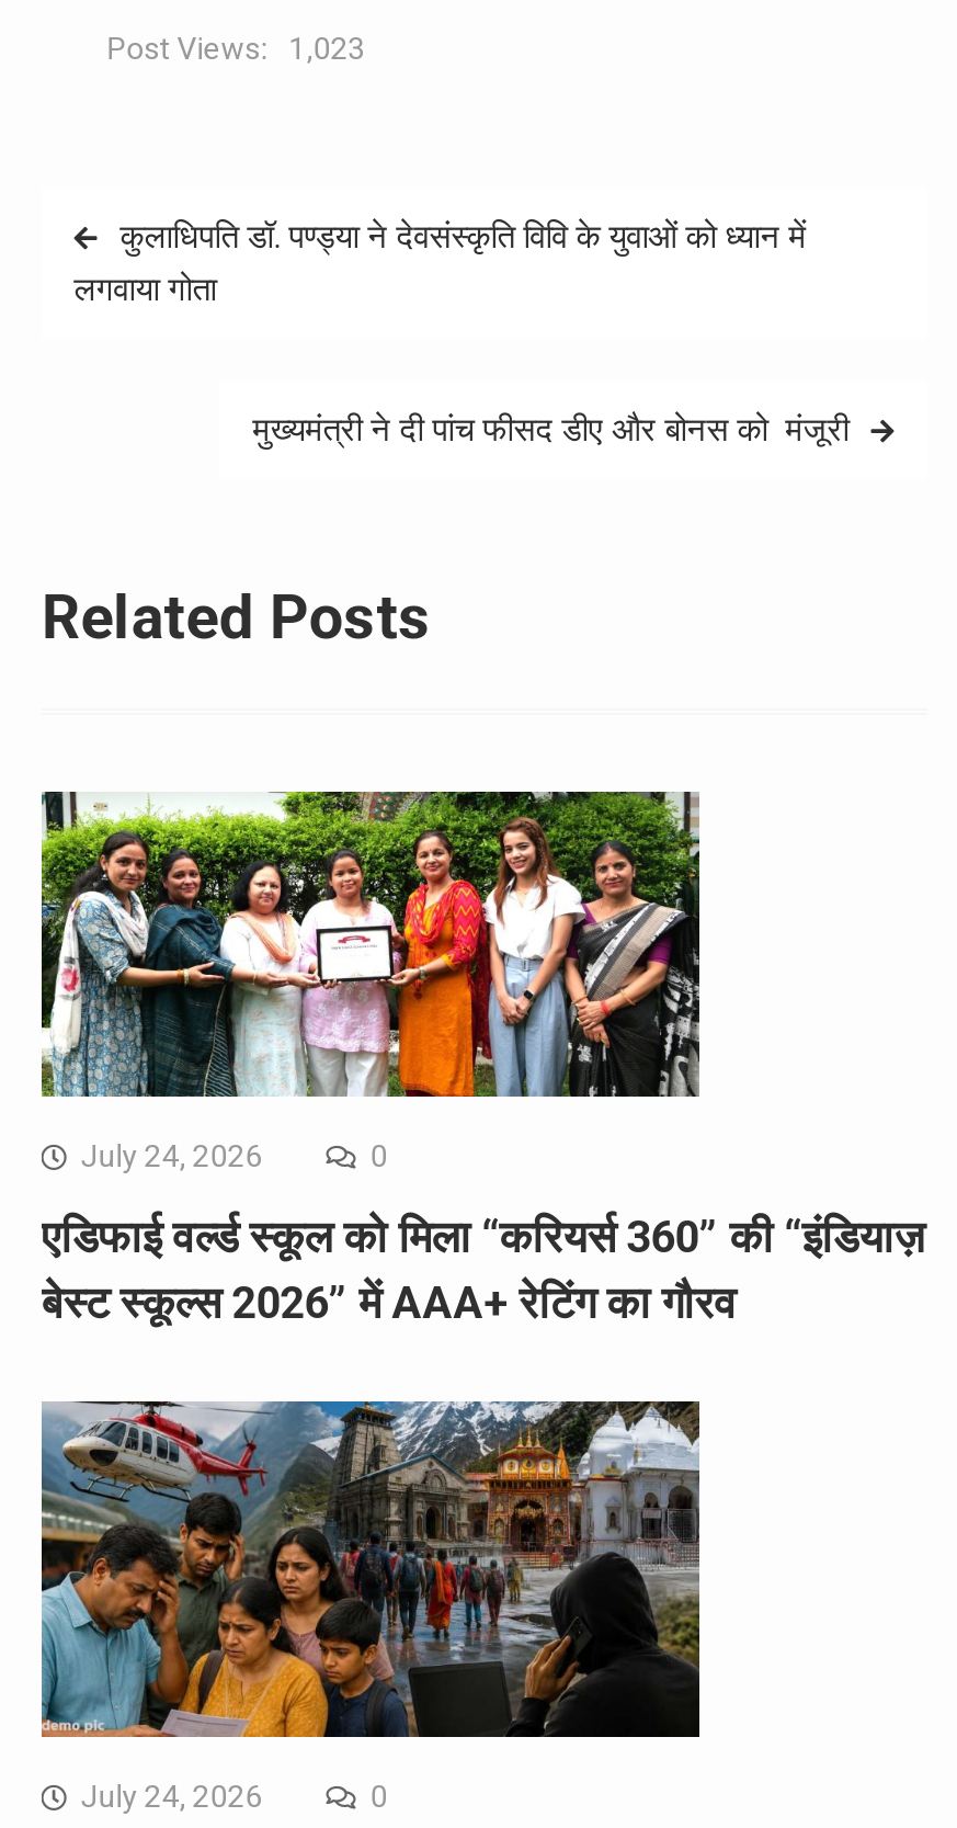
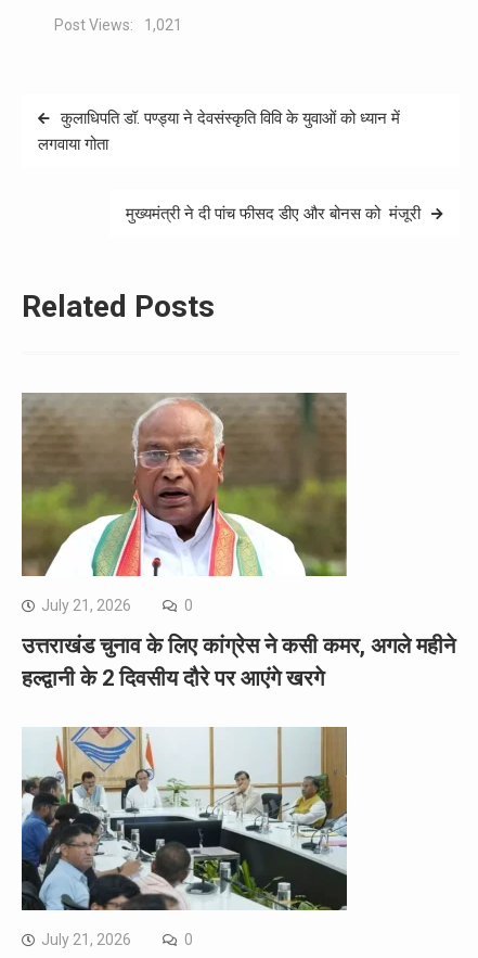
[107,30,365,65] Post Views: 1,023 -> [54,16,182,33] Post Views: 1,021
[39,790,702,1175] [image] | July 24, 2026 -> [21,392,348,614] [image] | July 21, 2026
[41,1212,925,1330] एडिफाई वर्ल्ड स्कूल को मिला “करियर्स 360” की “इंडियाज़ | बेस्ट स्कूल्स 2026” में AAA+ रेटिंग का गौरव -> [21,632,455,691] उत्तराखंड चुनाव के लिए कांग्रेस ने कसी कमर, अगले महीने | हल्द्वानी के 2 दिवसीय दौरे पर आएंगे खरगे
[39,1399,702,1814] [image] | July 24, 2026 -> [21,726,347,948] [image] | July 21, 2026

